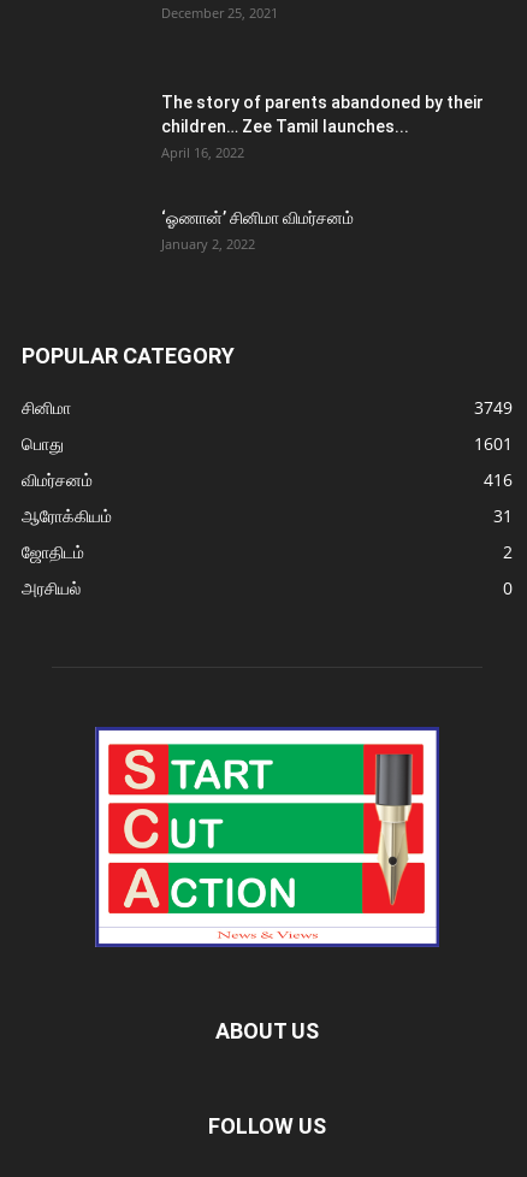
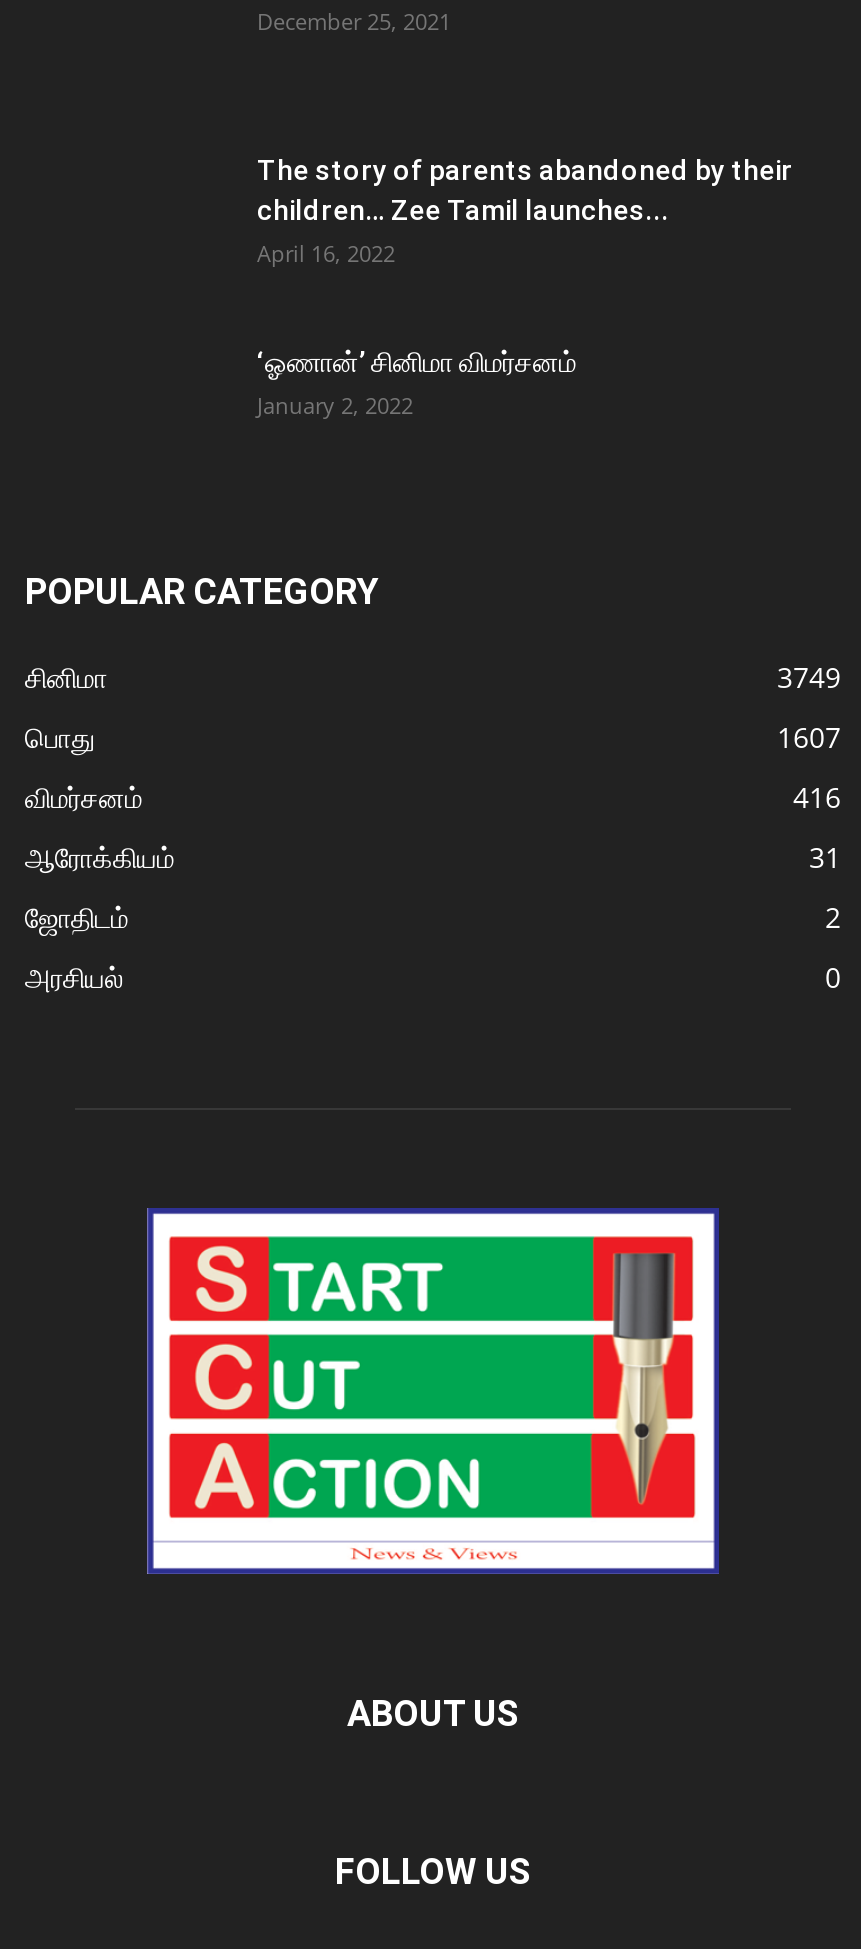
[474,433,513,455] 1601 -> [777,719,841,757] 1607

